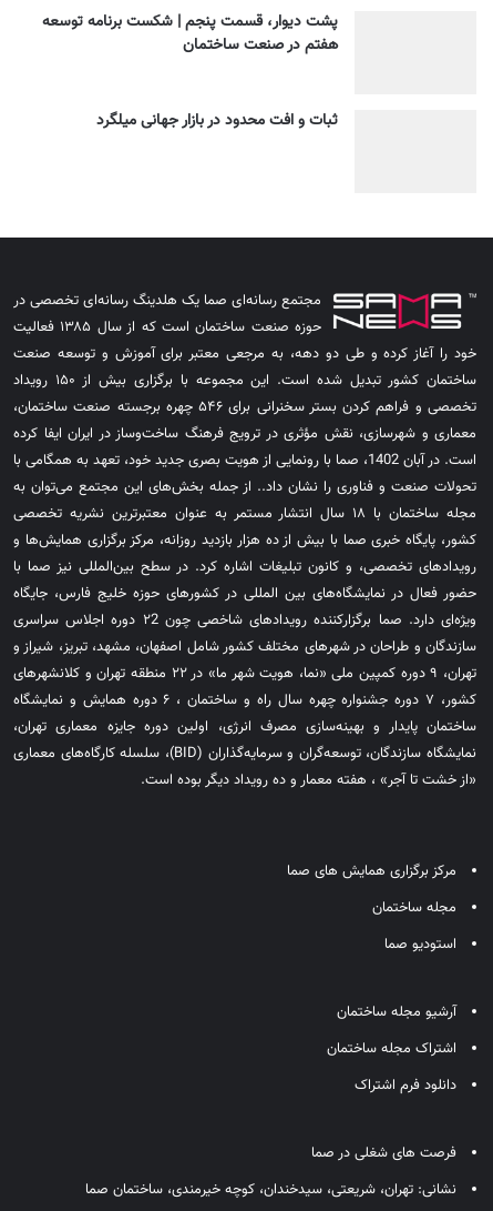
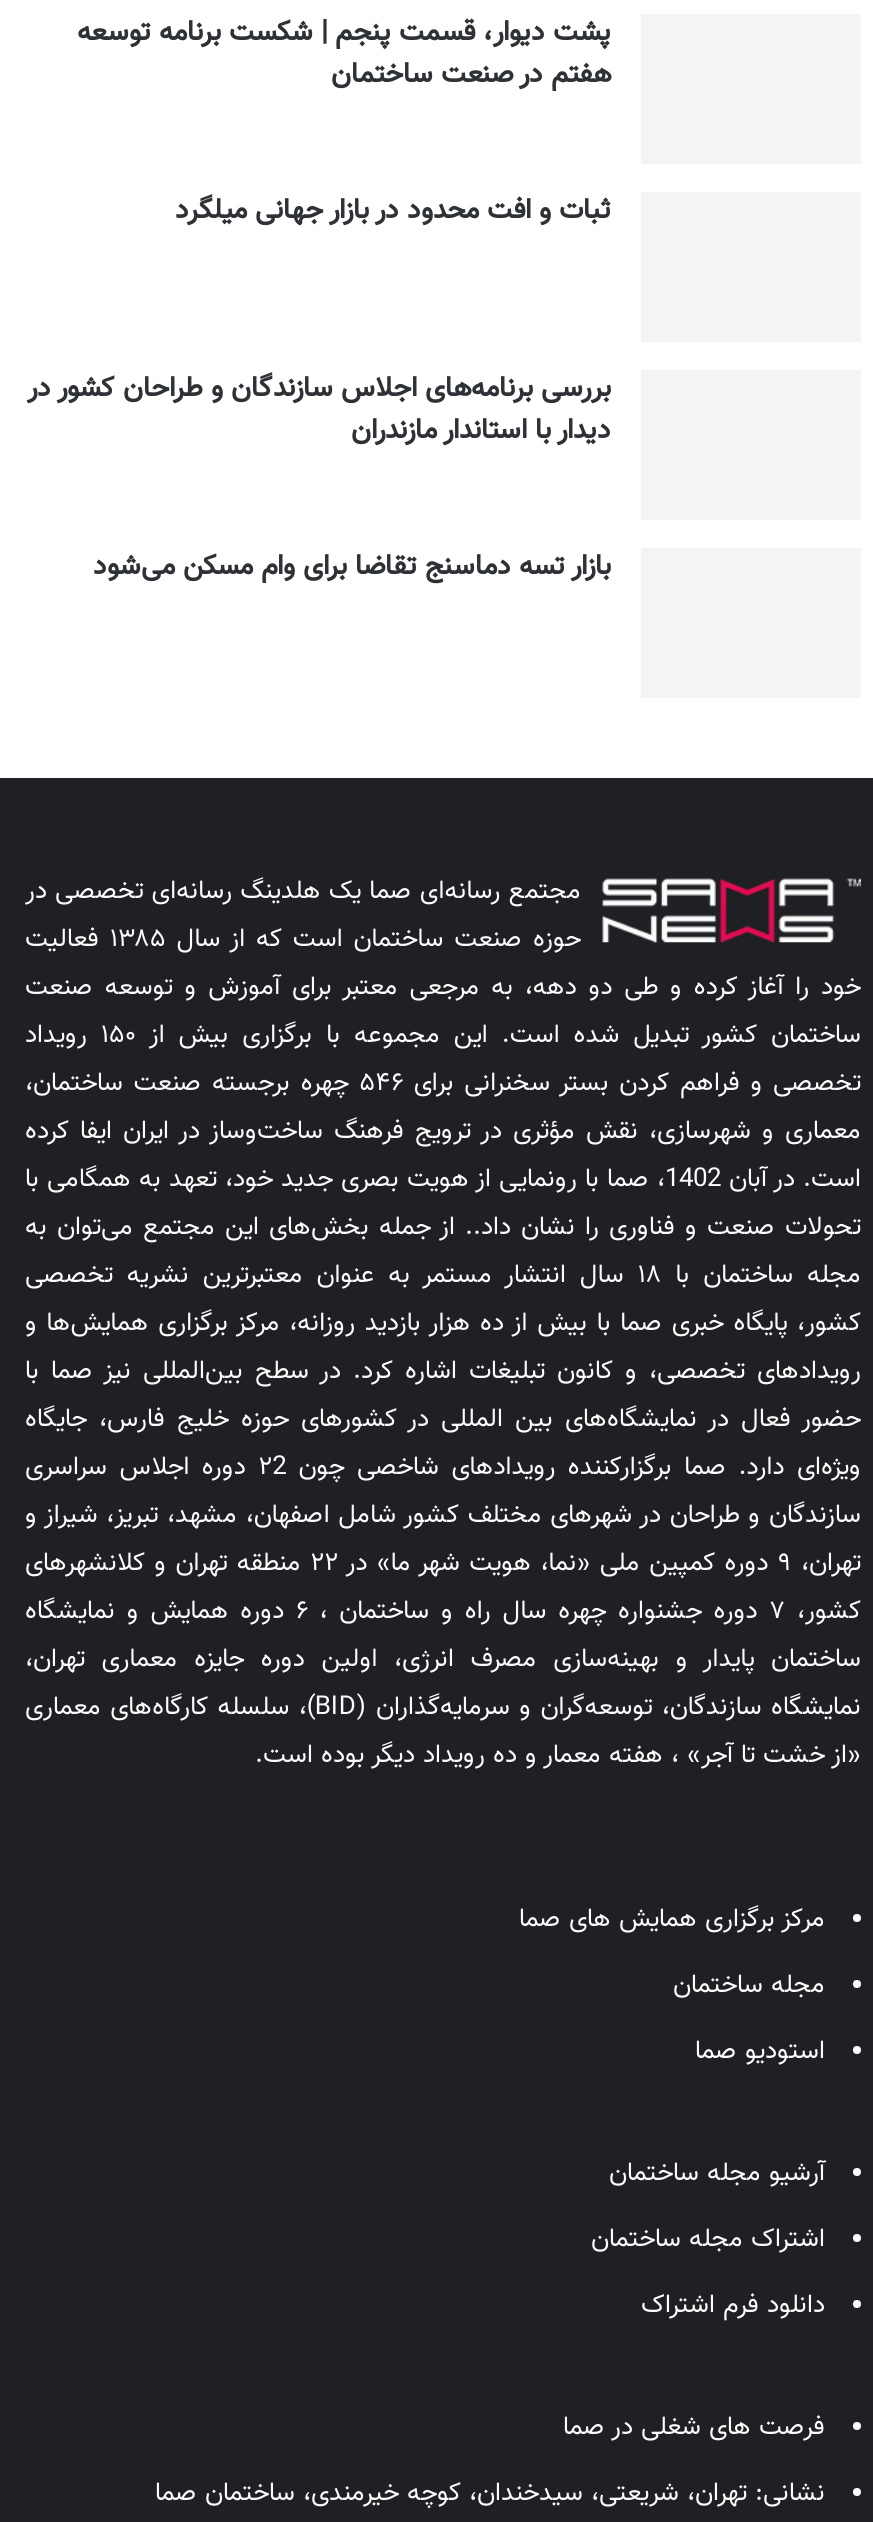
none -> [27,367,611,589] بررسی برنامه‌های اجلاس سازندگان و طراحان کشور در | دیدار با استاندار مازندران | بازار تسه دماسنج تقاضا برای وام مسکن می‌شود

